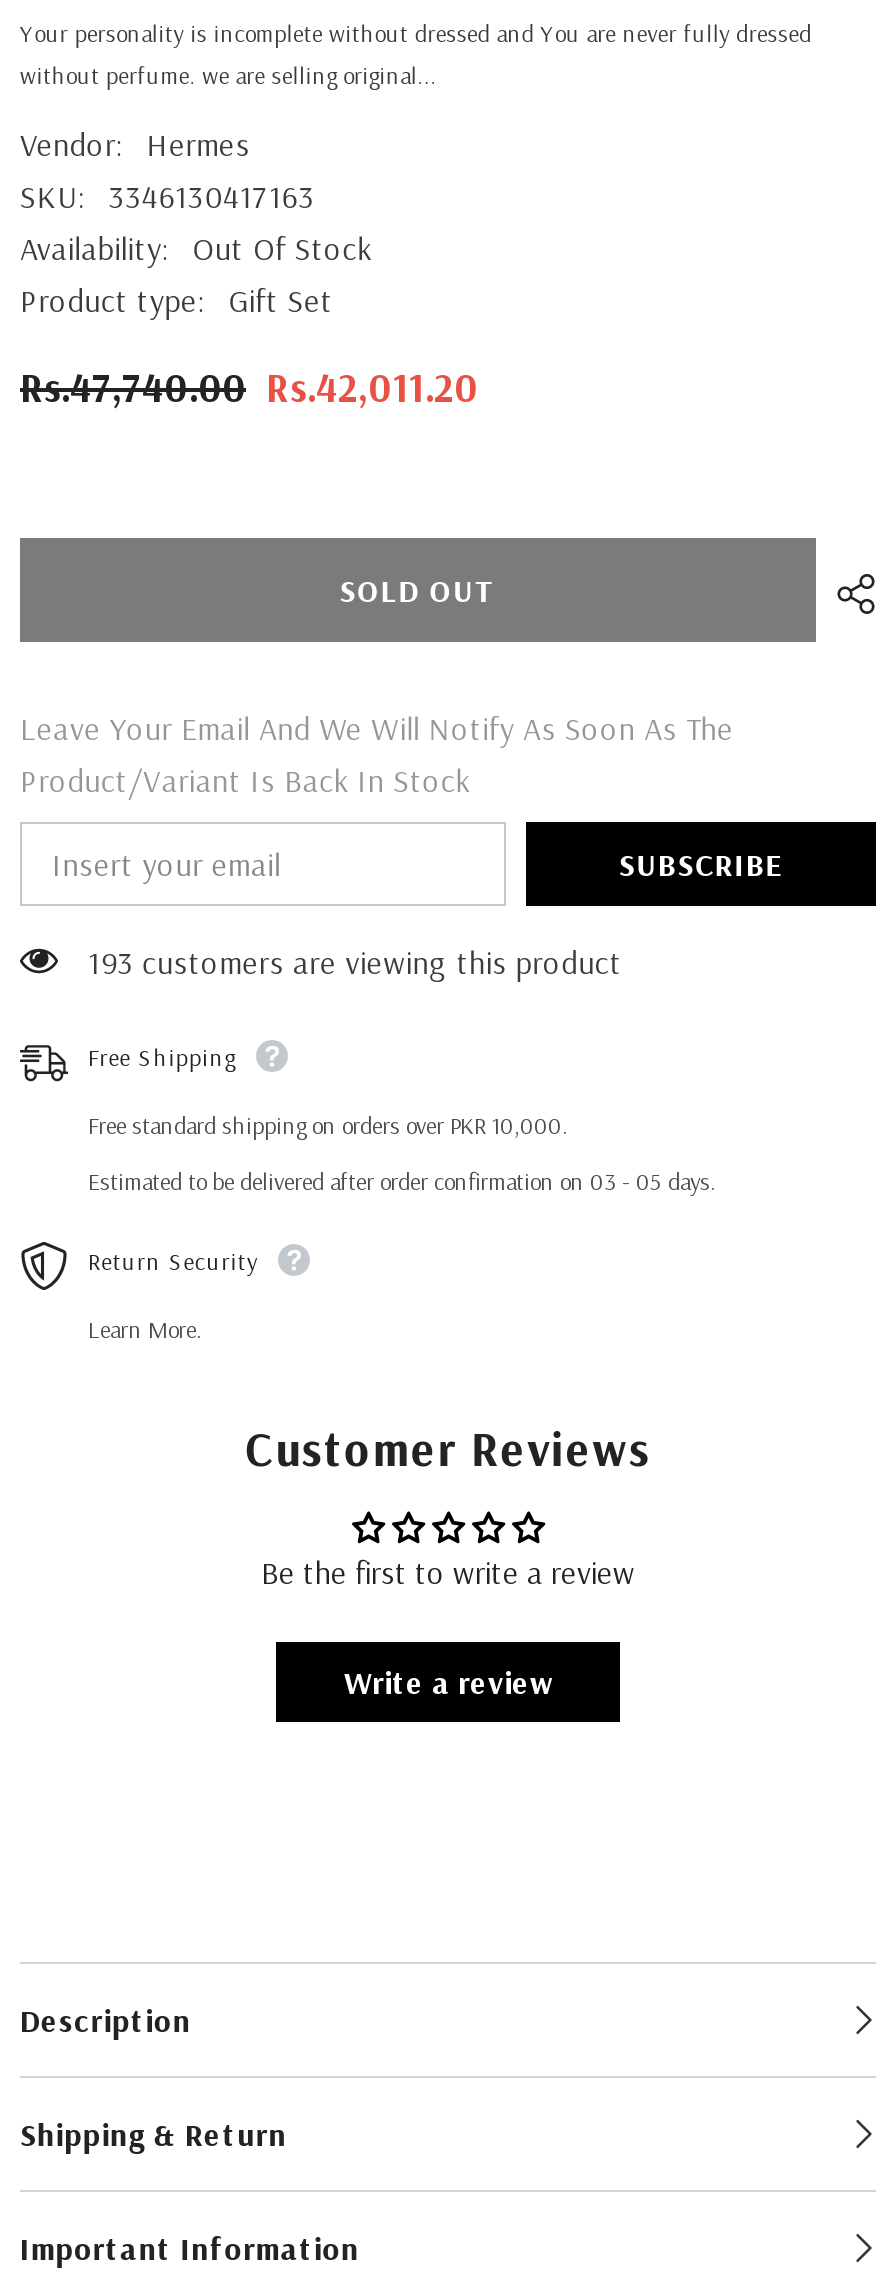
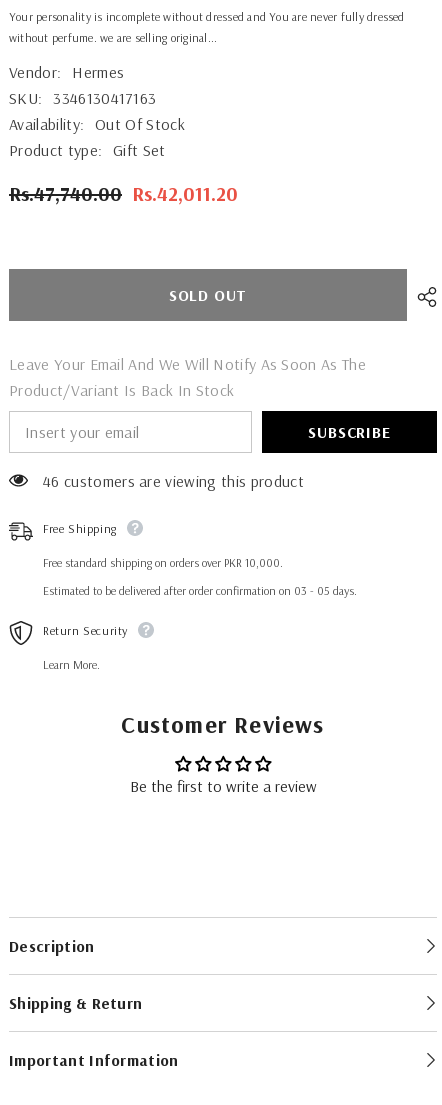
[88,943,622,983] 193 customers are viewing this product -> [43,471,304,491] 46 customers are viewing this product
[344,1663,552,1703] Write a review -> none

